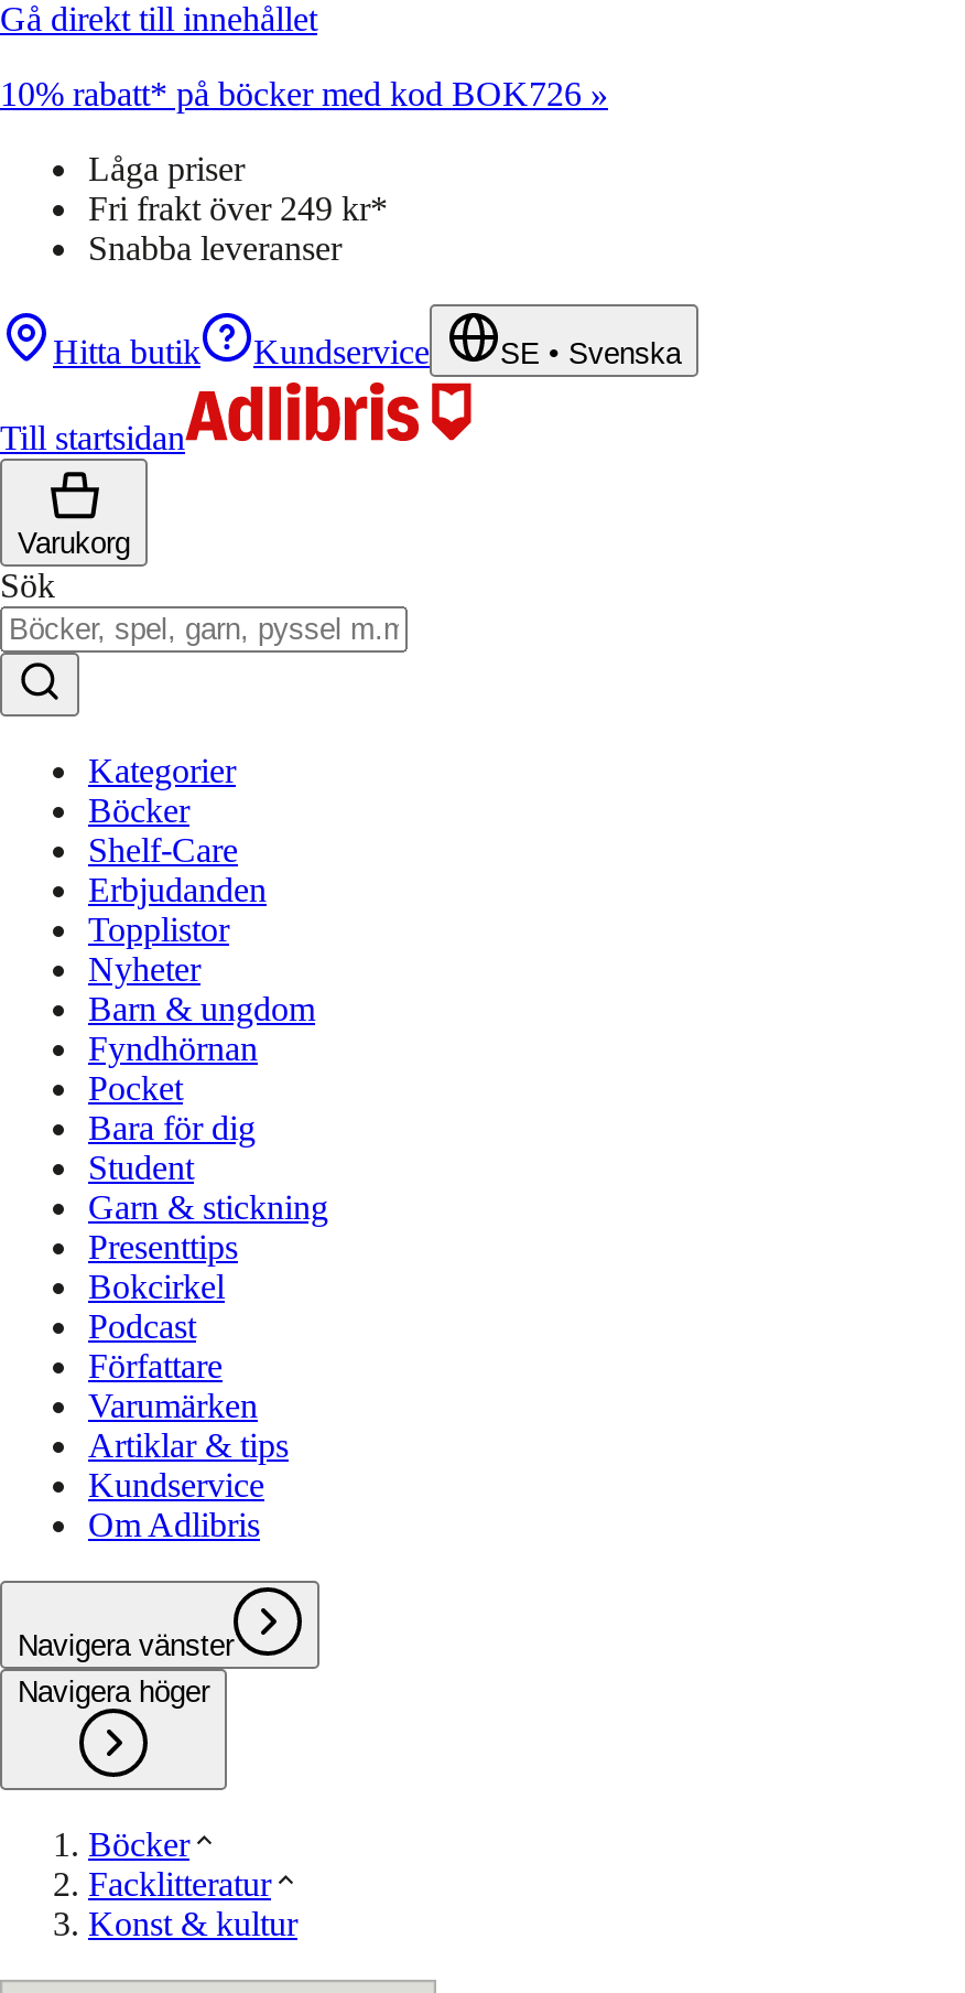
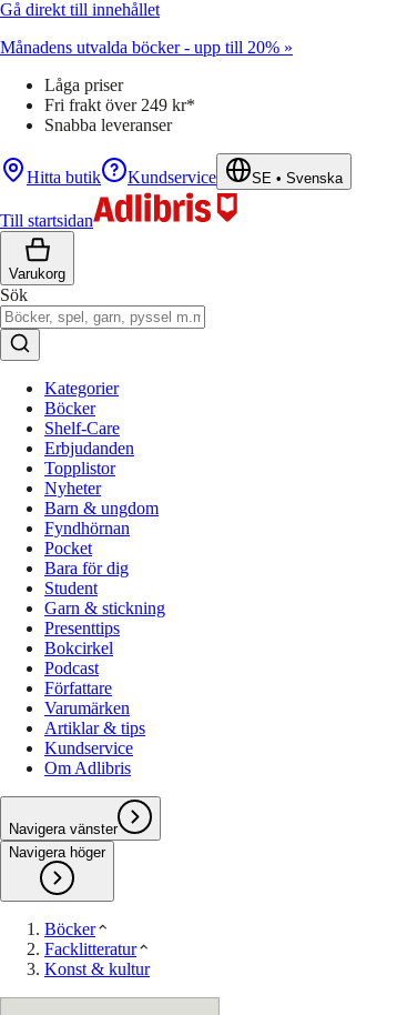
[0,75,608,112] 10% rabatt* på böcker med kod BOK726 » -> [0,38,293,57] Månadens utvalda böcker - upp till 20% »

